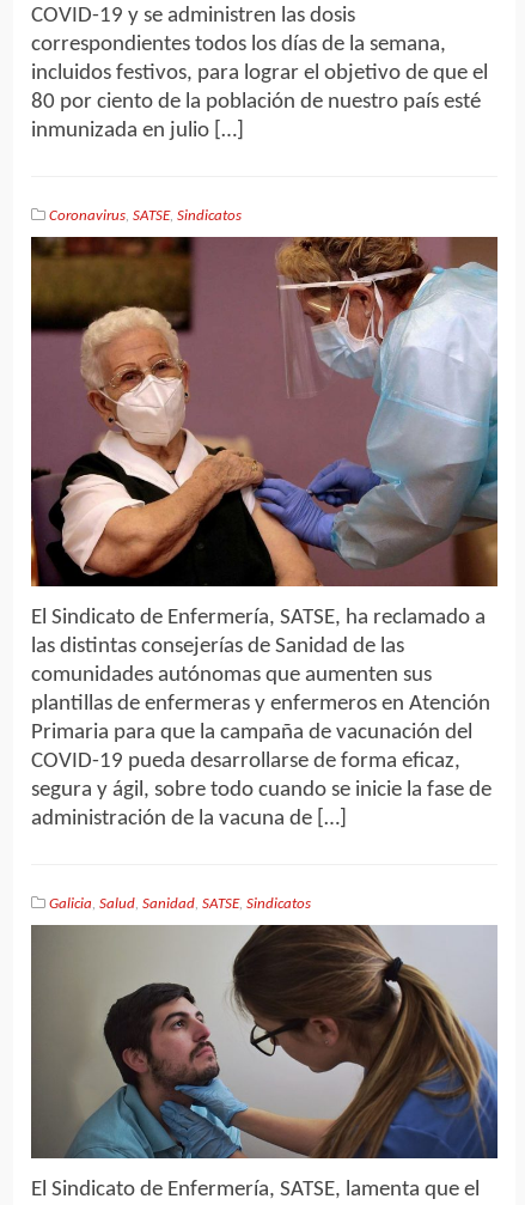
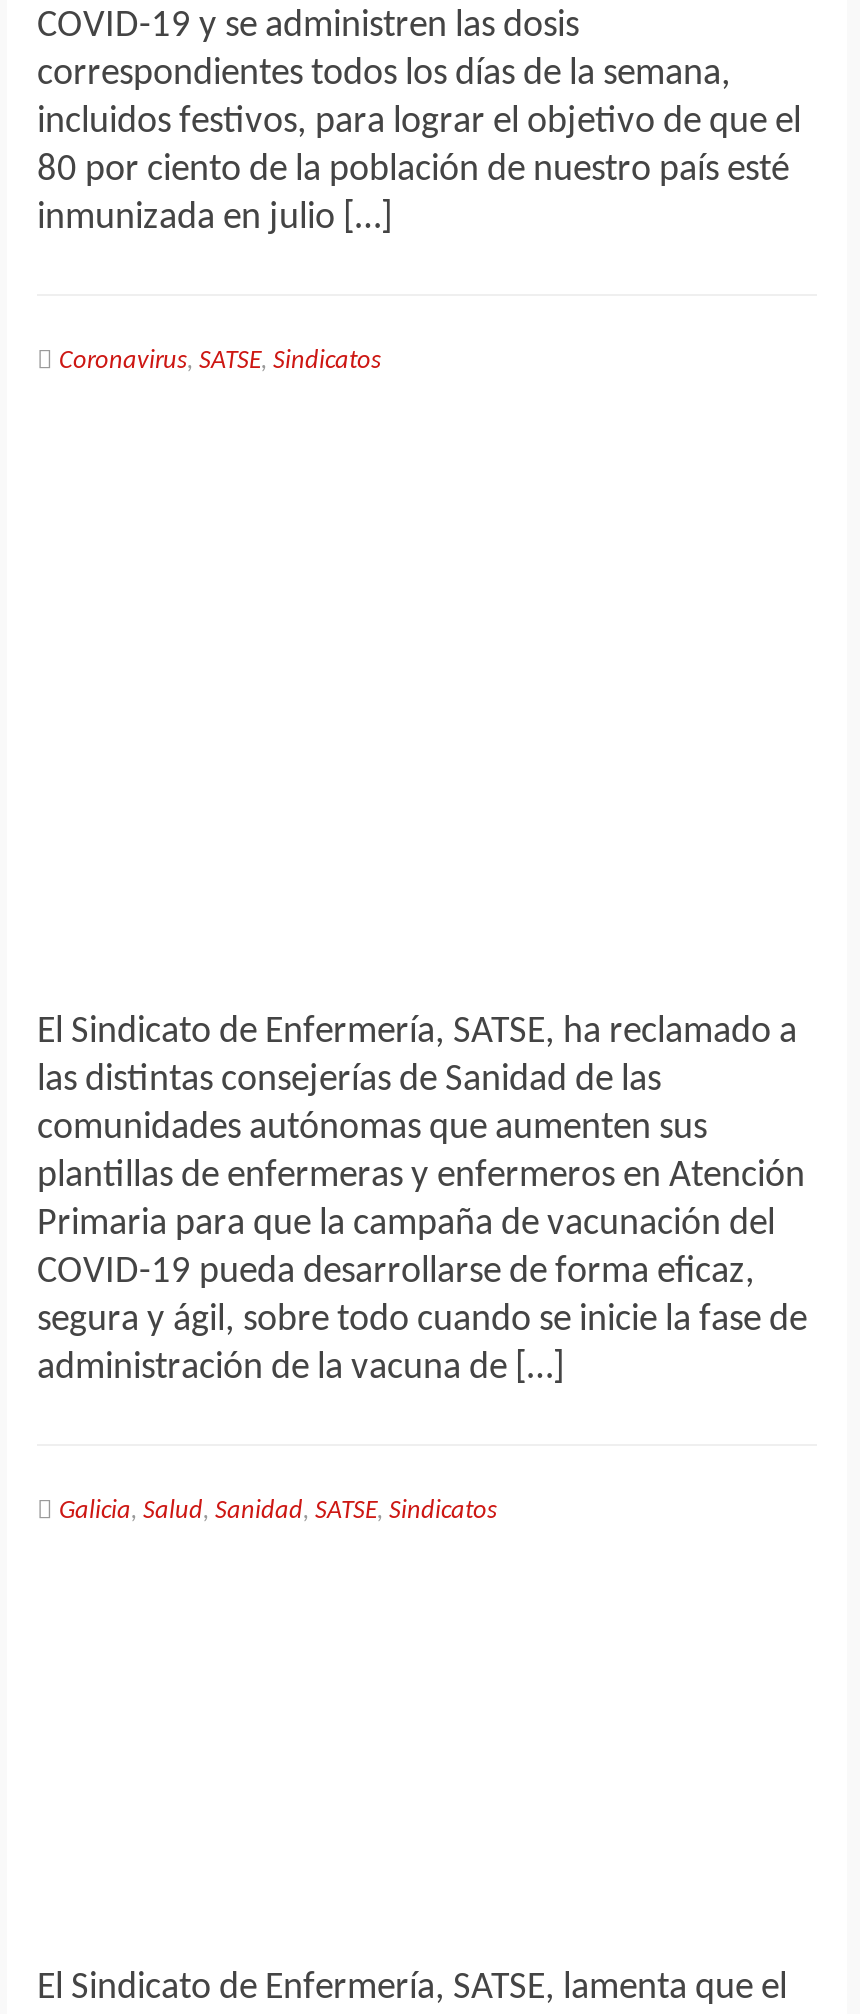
[30,236,499,588] [image] -> none
[30,924,499,1160] [image] -> none

